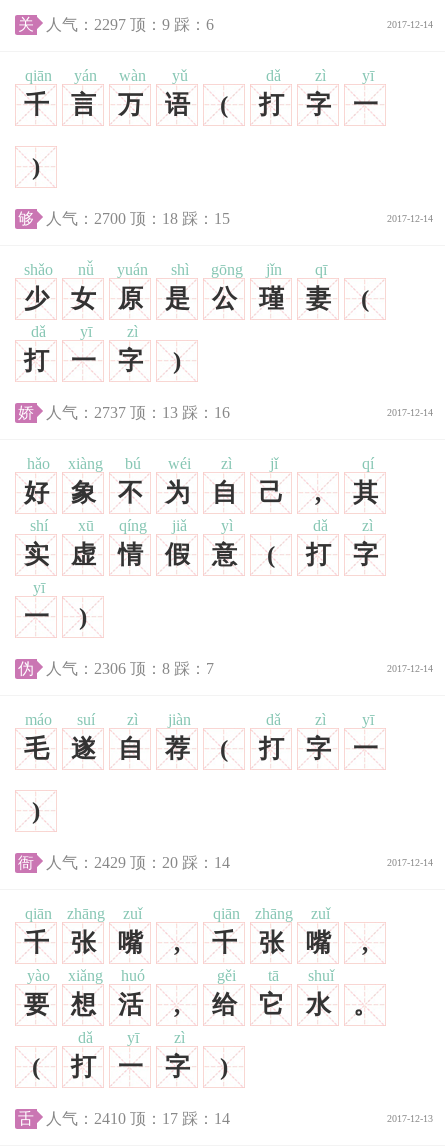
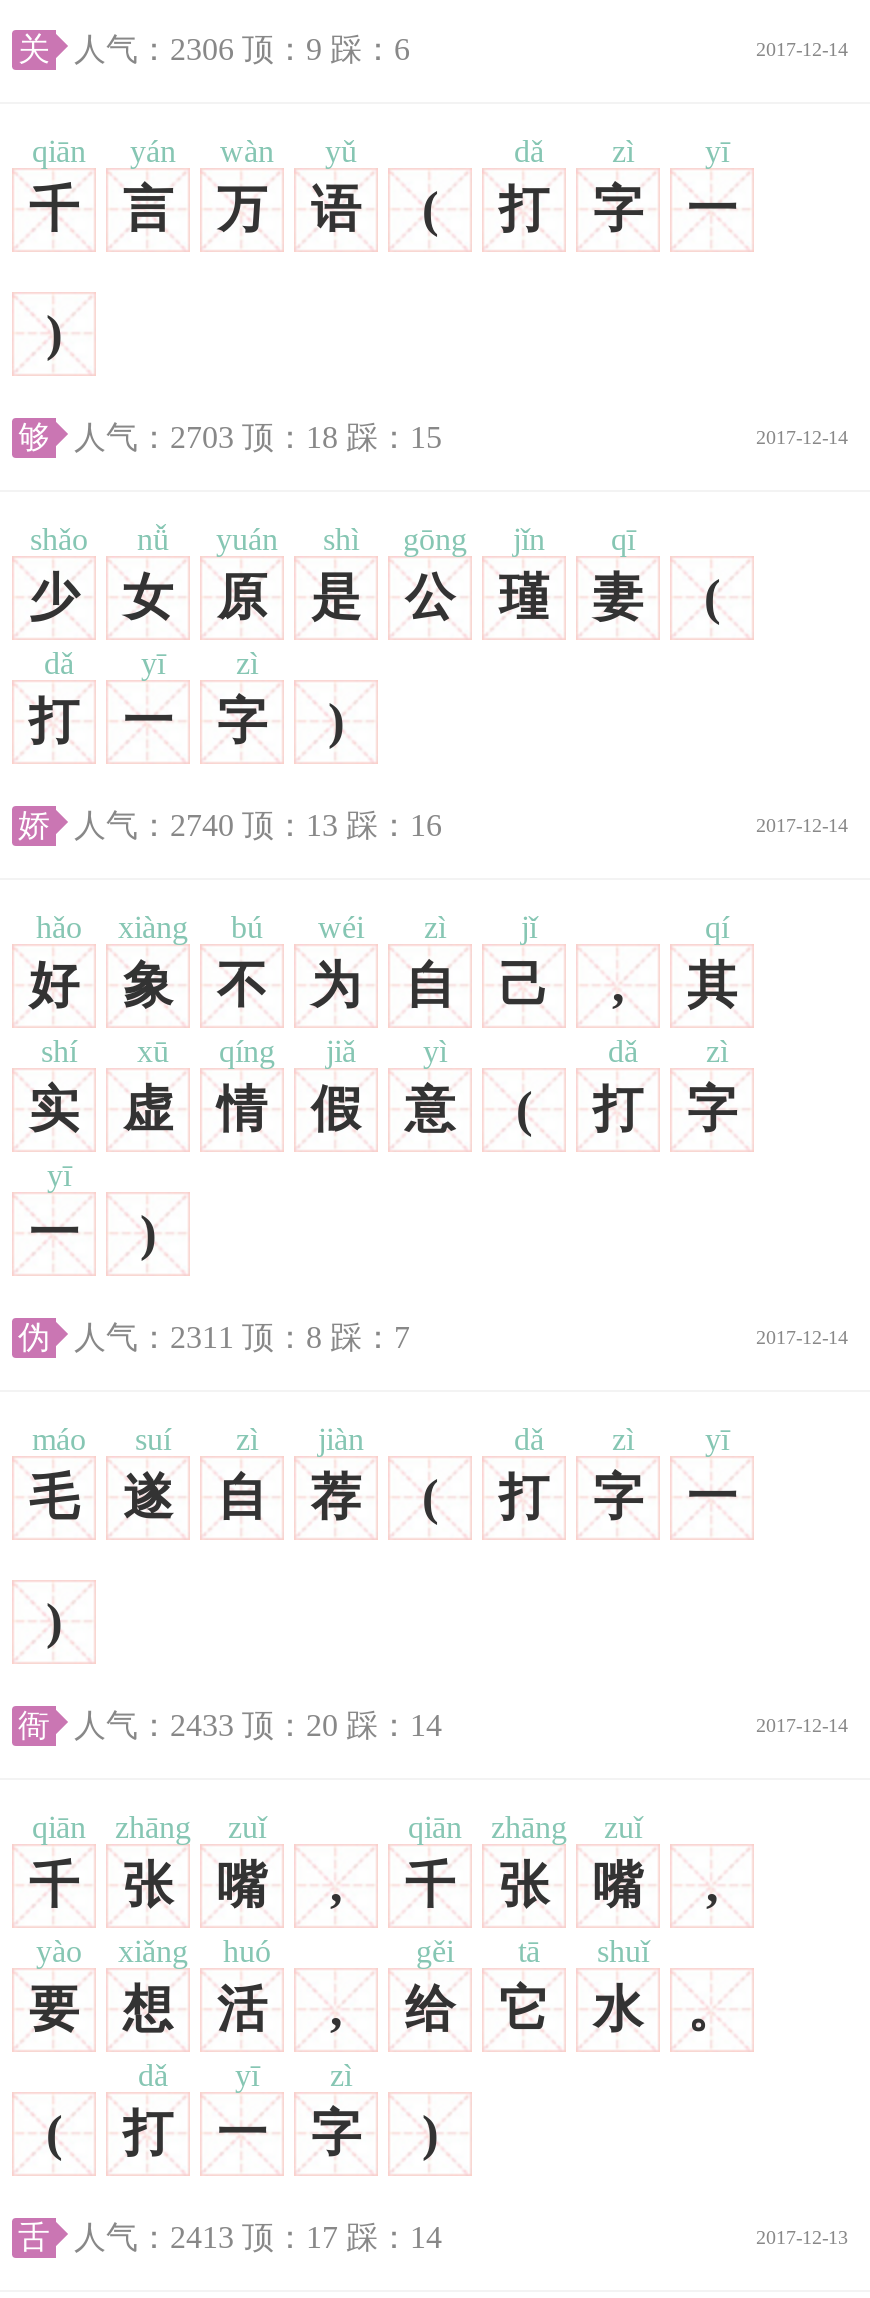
[18,16,214,33] 关 人气：2297 顶：9 踩：6 -> [18,32,410,66] 关 人气：2306 顶：9 踩：6
[18,210,230,227] 够 人气：2700 顶：18 踩：15 -> [18,420,442,454] 够 人气：2703 顶：18 踩：15
[46,404,230,421] 人气：2737 顶：13 踩：16 -> [74,808,442,842] 人气：2740 顶：13 踩：16
[18,660,214,677] 伪 人气：2306 顶：8 踩：7 -> [18,1320,410,1354] 伪 人气：2311 顶：8 踩：7
[18,854,230,871] 衙 人气：2429 顶：20 踩：14 -> [18,1708,442,1742] 衙 人气：2433 顶：20 踩：14
[18,1110,230,1127] 舌 人气：2410 顶：17 踩：14 -> [18,2220,442,2254] 舌 人气：2413 顶：17 踩：14

